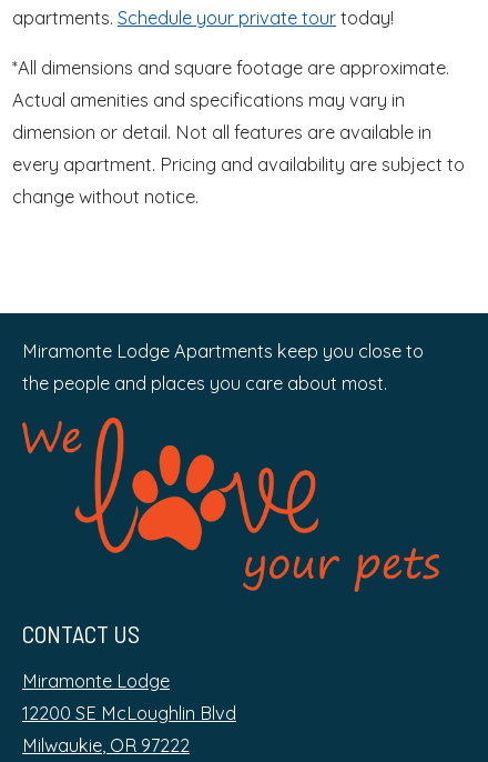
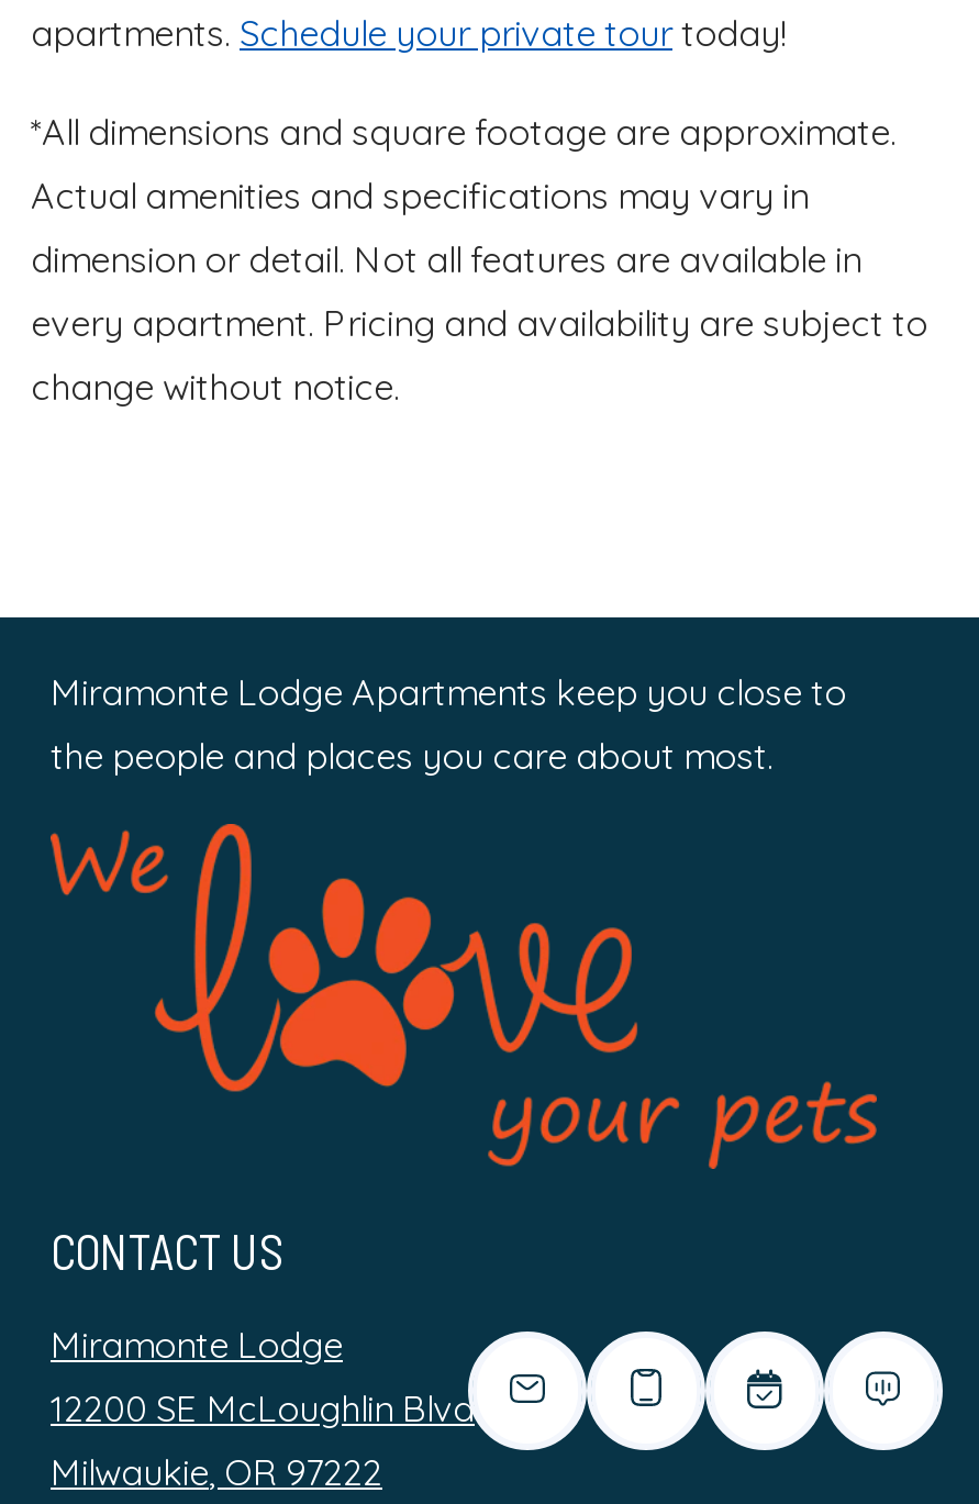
none -> [466,1329,945,1452] [image]

